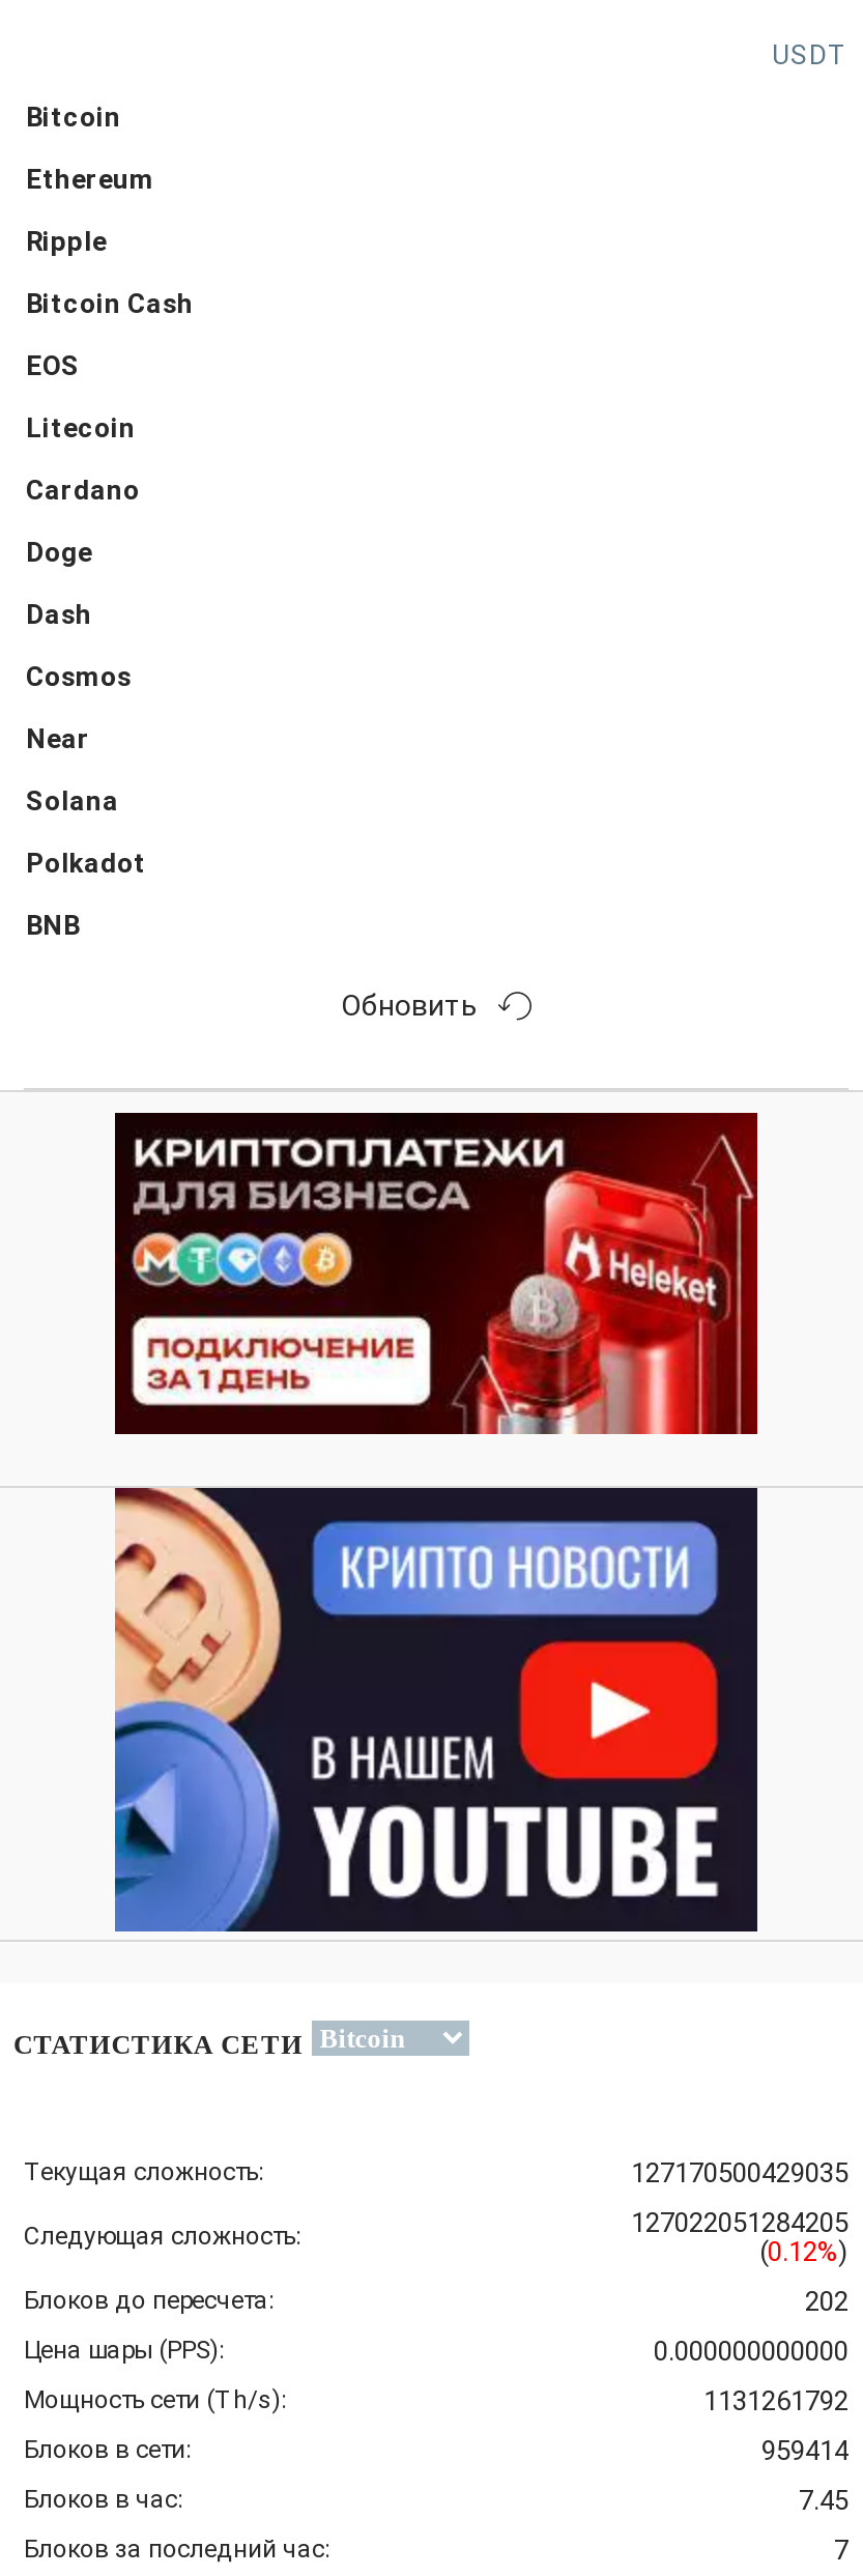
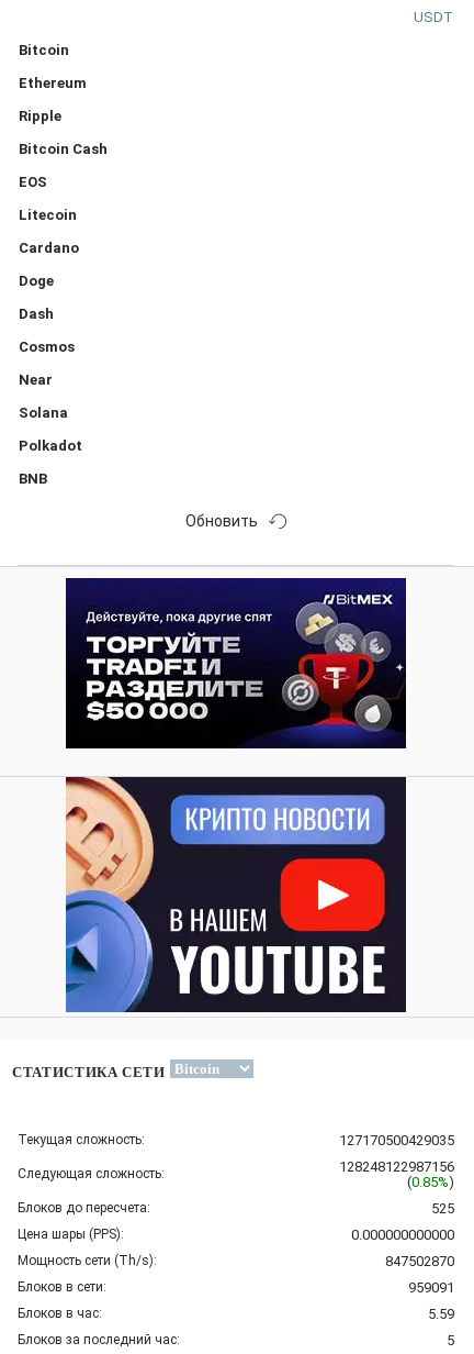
[115,1111,759,1436] [image] -> [66,577,407,750] [image]
[631,2208,848,2239] 127022051284205 -> [339,1159,454,1175] 128248122987156
[759,2237,848,2268] (0.12%) -> [407,1174,454,1191] (0.85%)
[805,2287,848,2318] 202 -> [431,1201,454,1217] 525
[703,2386,848,2417] 1131261792 -> [385,1253,454,1270] 847502870
[761,2436,848,2467] 959414 -> [408,1280,454,1296] 959091
[799,2486,848,2517] 7.45 -> [428,1306,454,1323] 5.59
[834,2535,848,2566] 7 -> [447,1332,454,1349] 5

